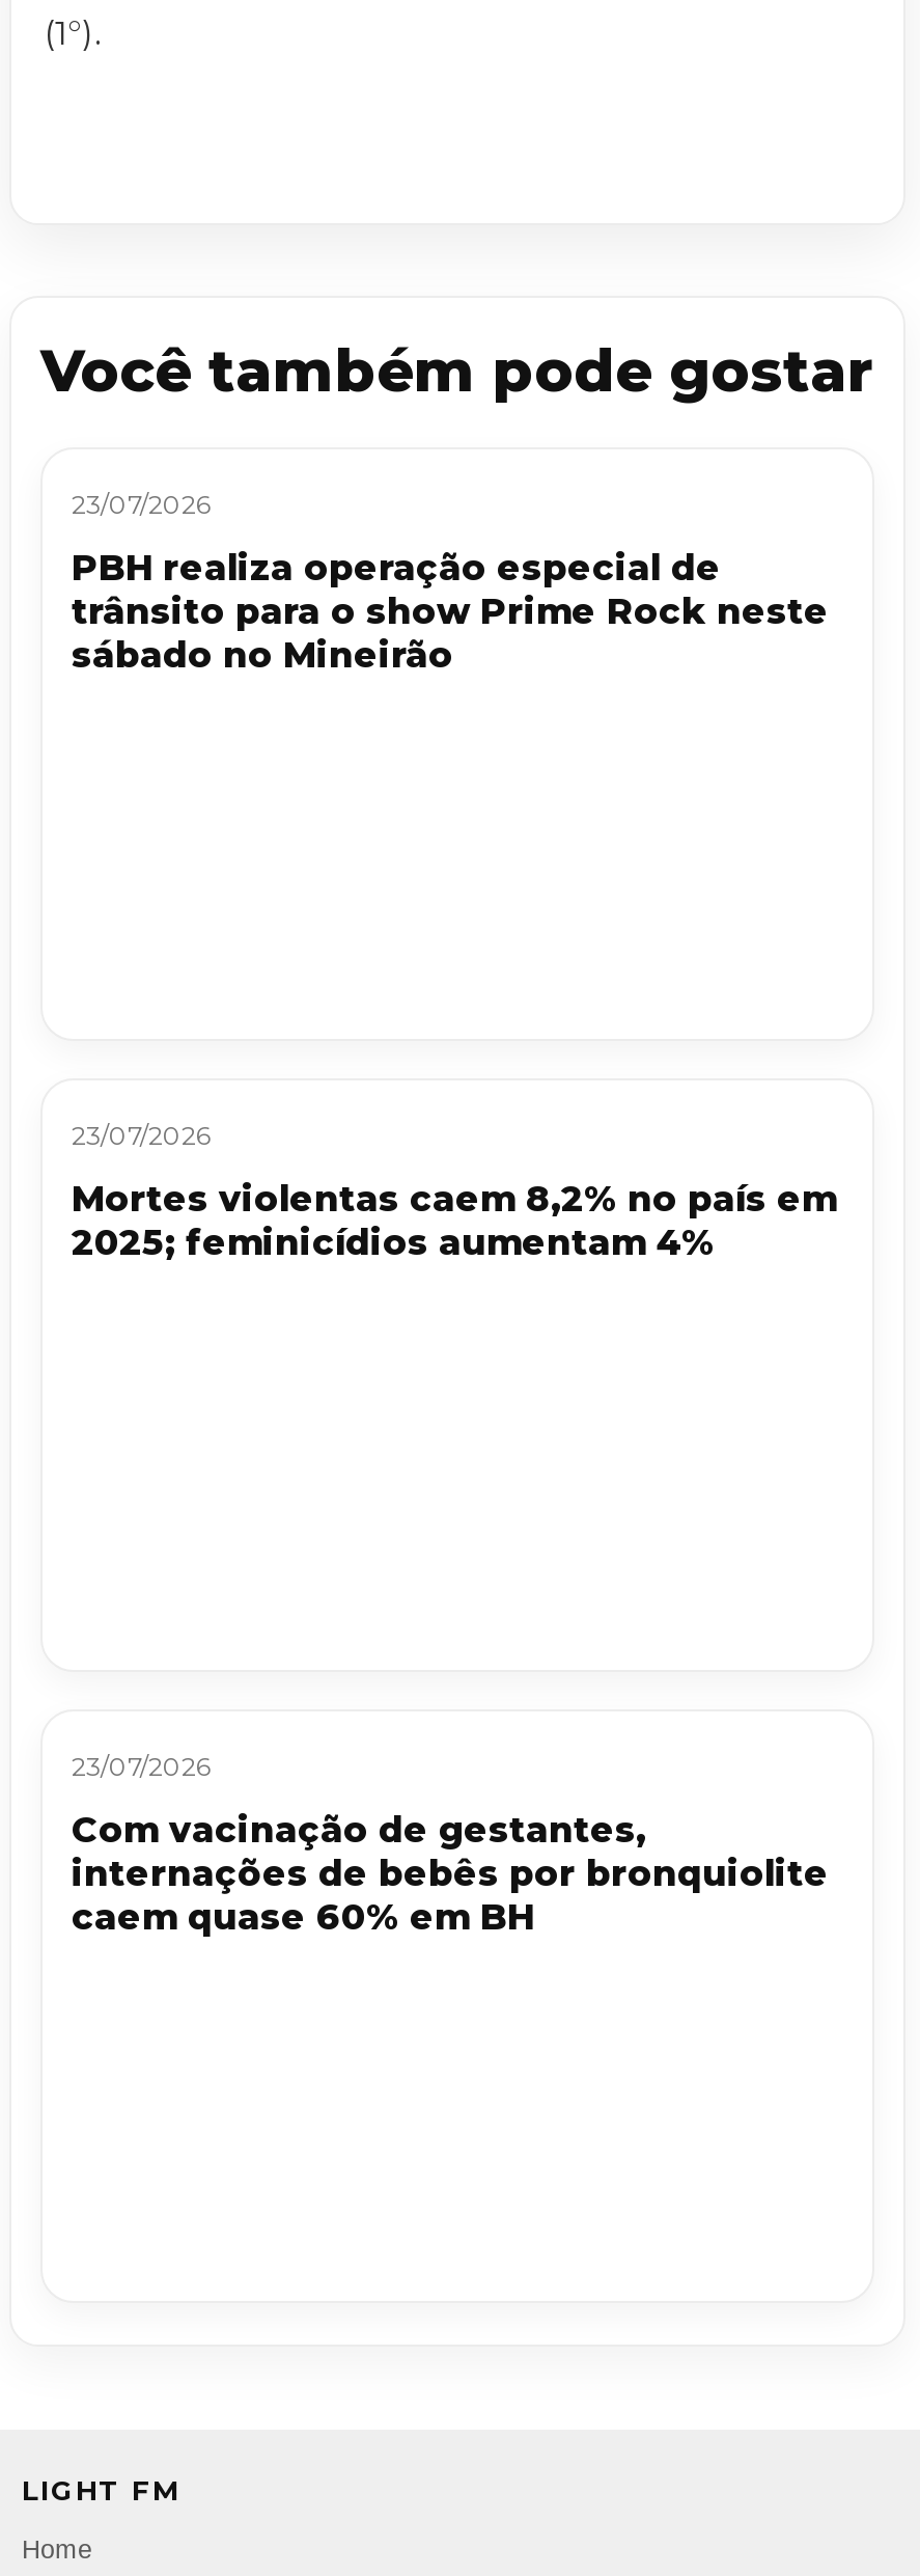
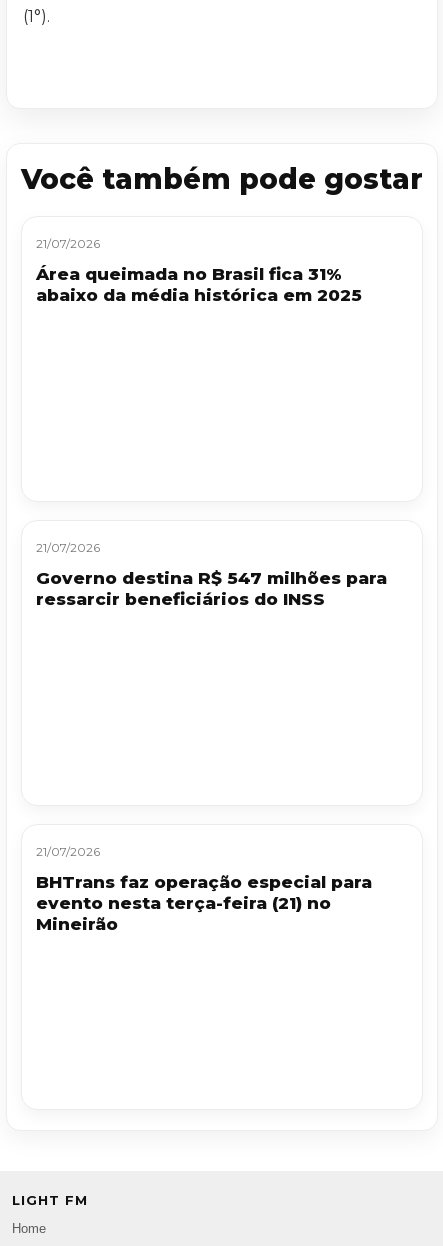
[72,488,211,519] 23/07/2026 -> [36,235,100,250] 21/07/2026
[72,546,829,675] PBH realiza operação especial de | trânsito para o show Prime Rock neste | sábado no Mineirão -> [36,263,362,304] Área queimada no Brasil fica 31% | abaixo da média histórica em 2025
[72,1119,211,1150] 23/07/2026 -> [36,539,100,554] 21/07/2026
[72,1177,837,1262] Mortes violentas caem 8,2% no país em | 2025; feminicídios aumentam 4% -> [36,567,387,608] Governo destina R$ 547 milhões para | ressarcir beneficiários do INSS
[72,1750,211,1781] 23/07/2026 -> [36,843,100,858] 21/07/2026
[72,1808,829,1937] Com vacinação de gestantes, | internações de bebês por bronquiolite | caem quase 60% em BH -> [36,871,372,933] BHTrans faz operação especial para | evento nesta terça-feira (21) no | Mineirão

